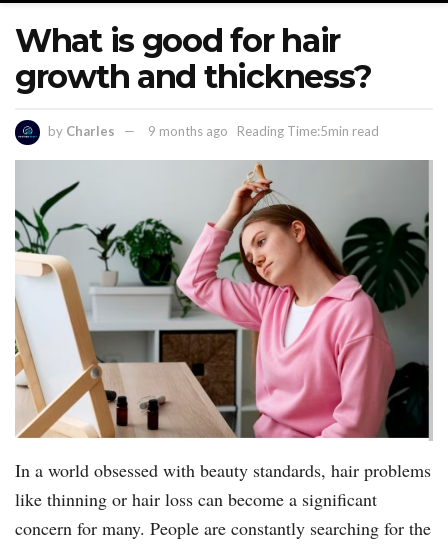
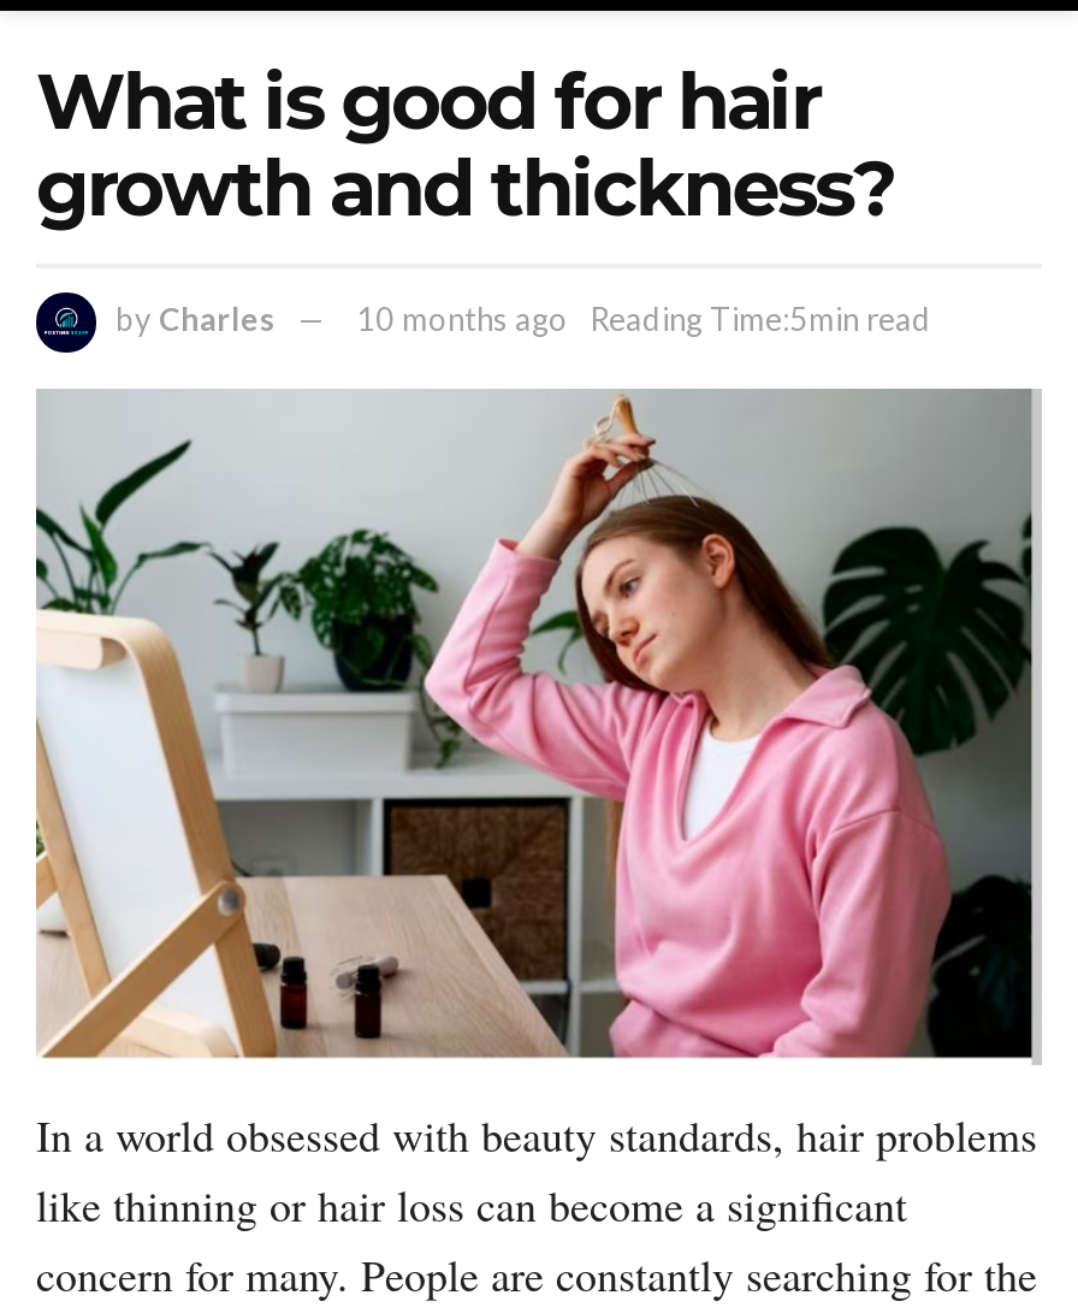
[148,123,379,139] 9 months ago Reading Time:5min read -> [356,299,931,338] 10 months ago Reading Time:5min read

